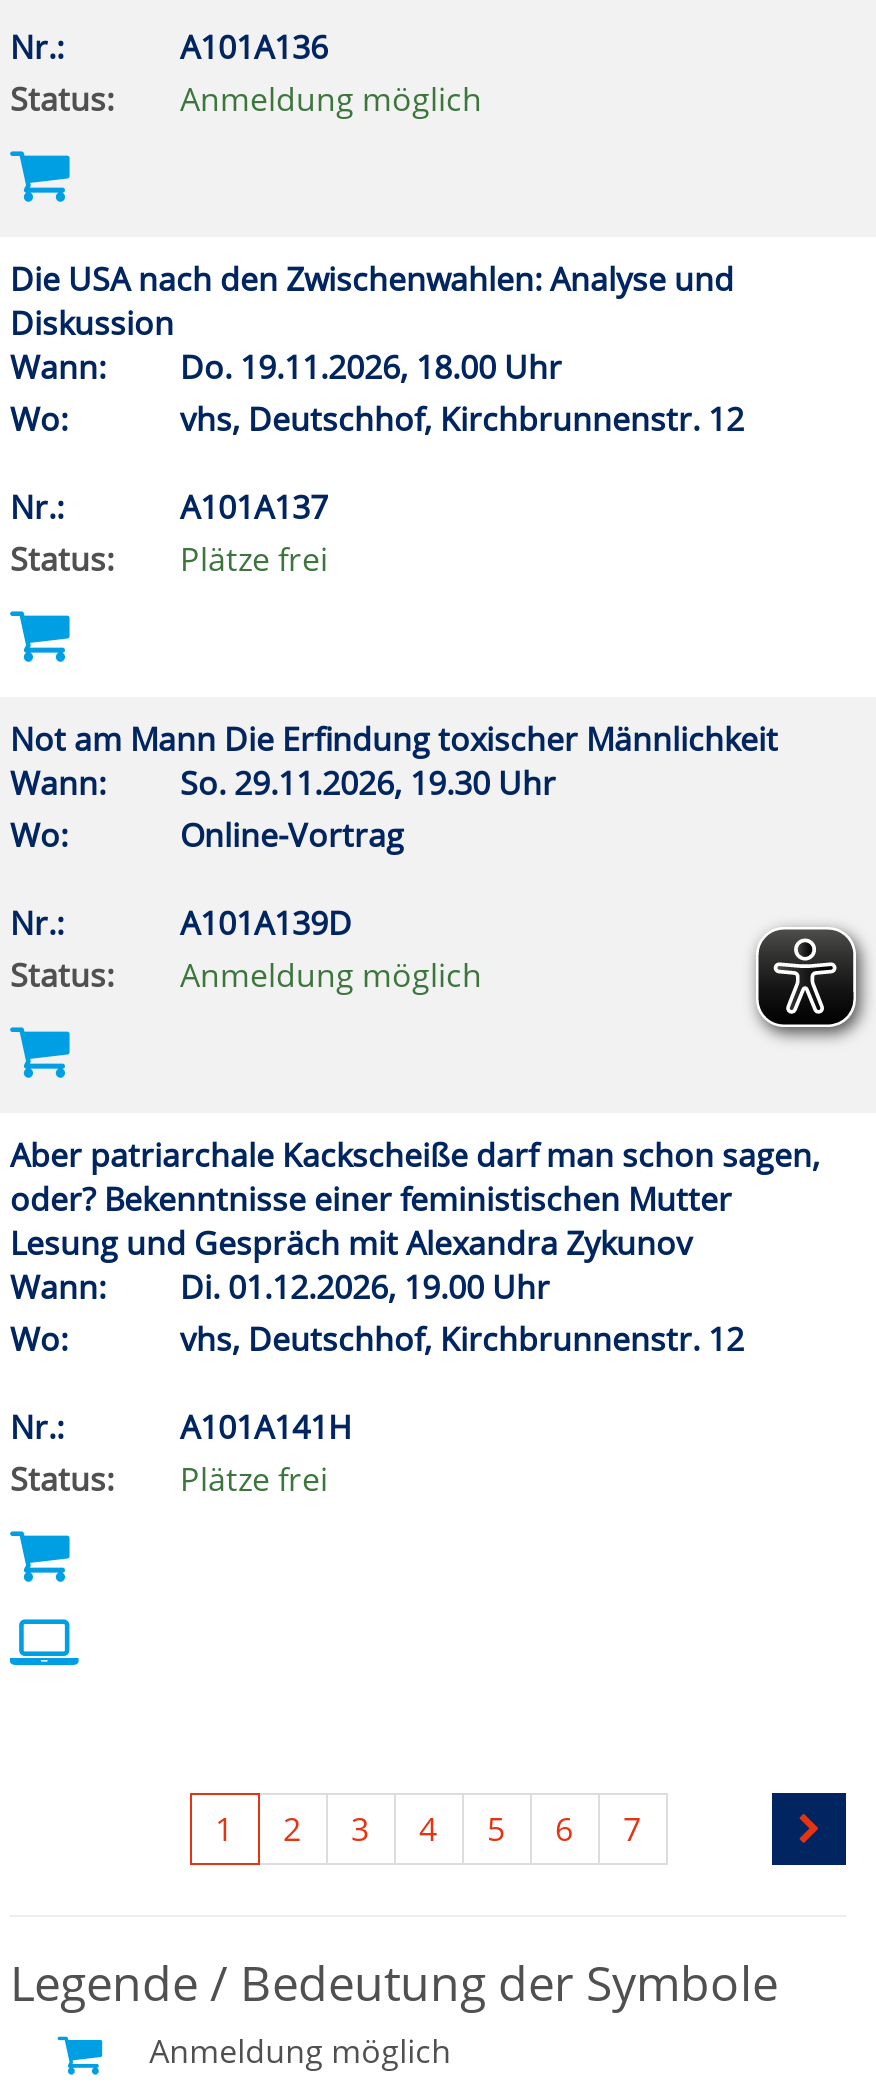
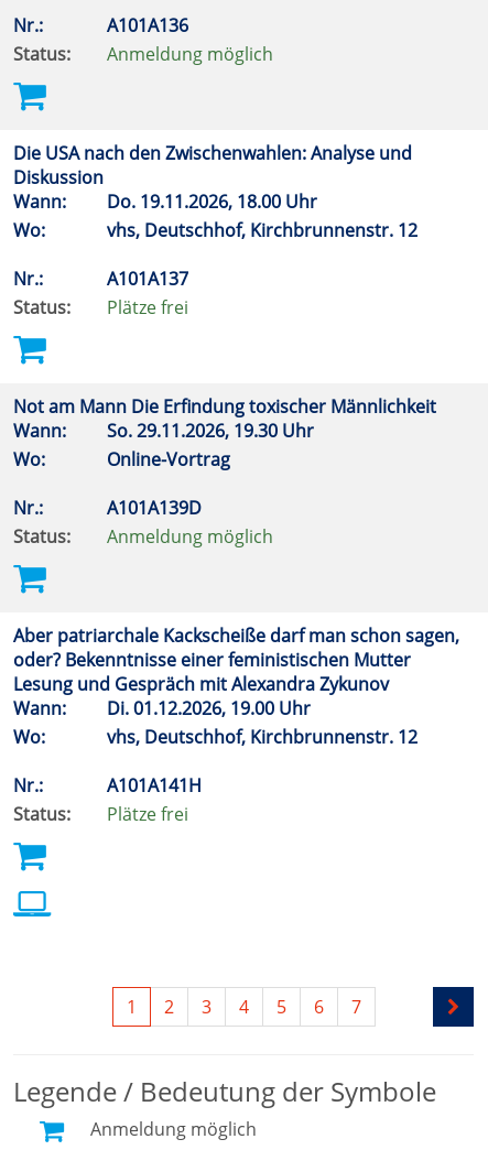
[752,927,868,1041] [image] -> none

